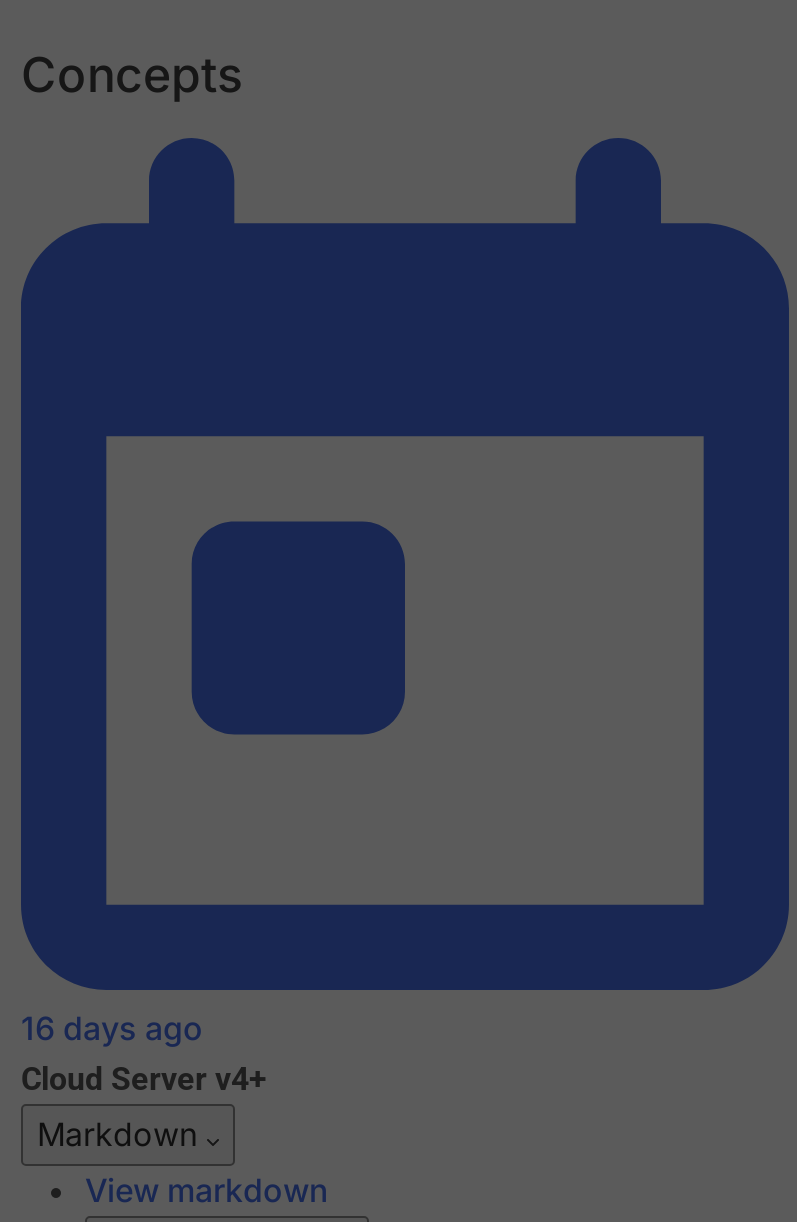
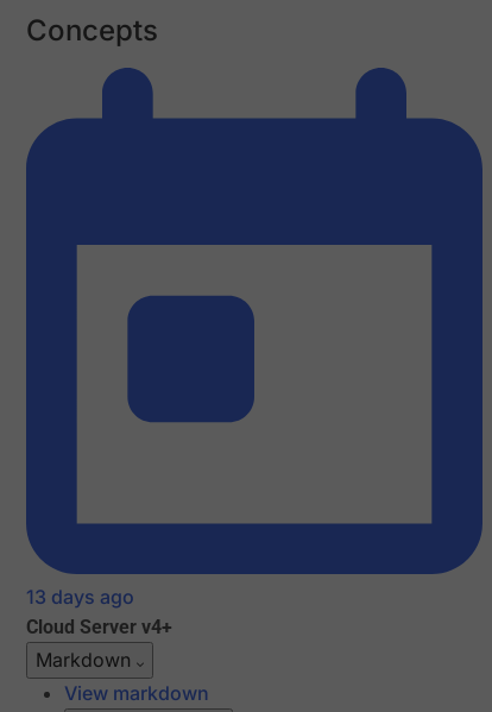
[21,1009,203,1049] 16 days ago -> [26,585,134,609] 13 days ago

